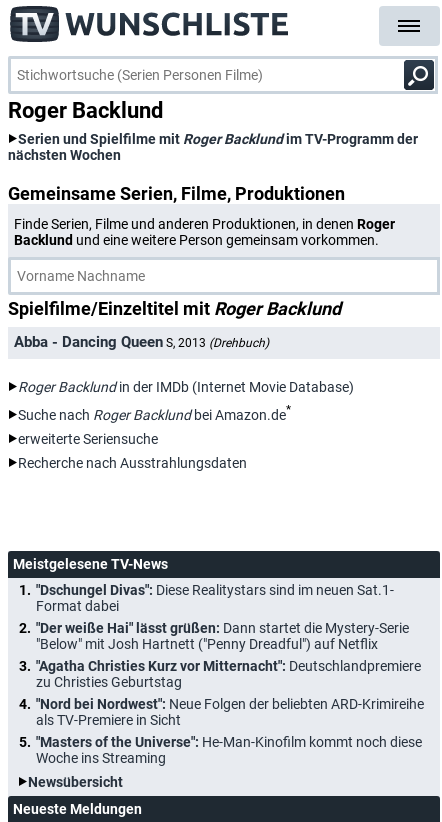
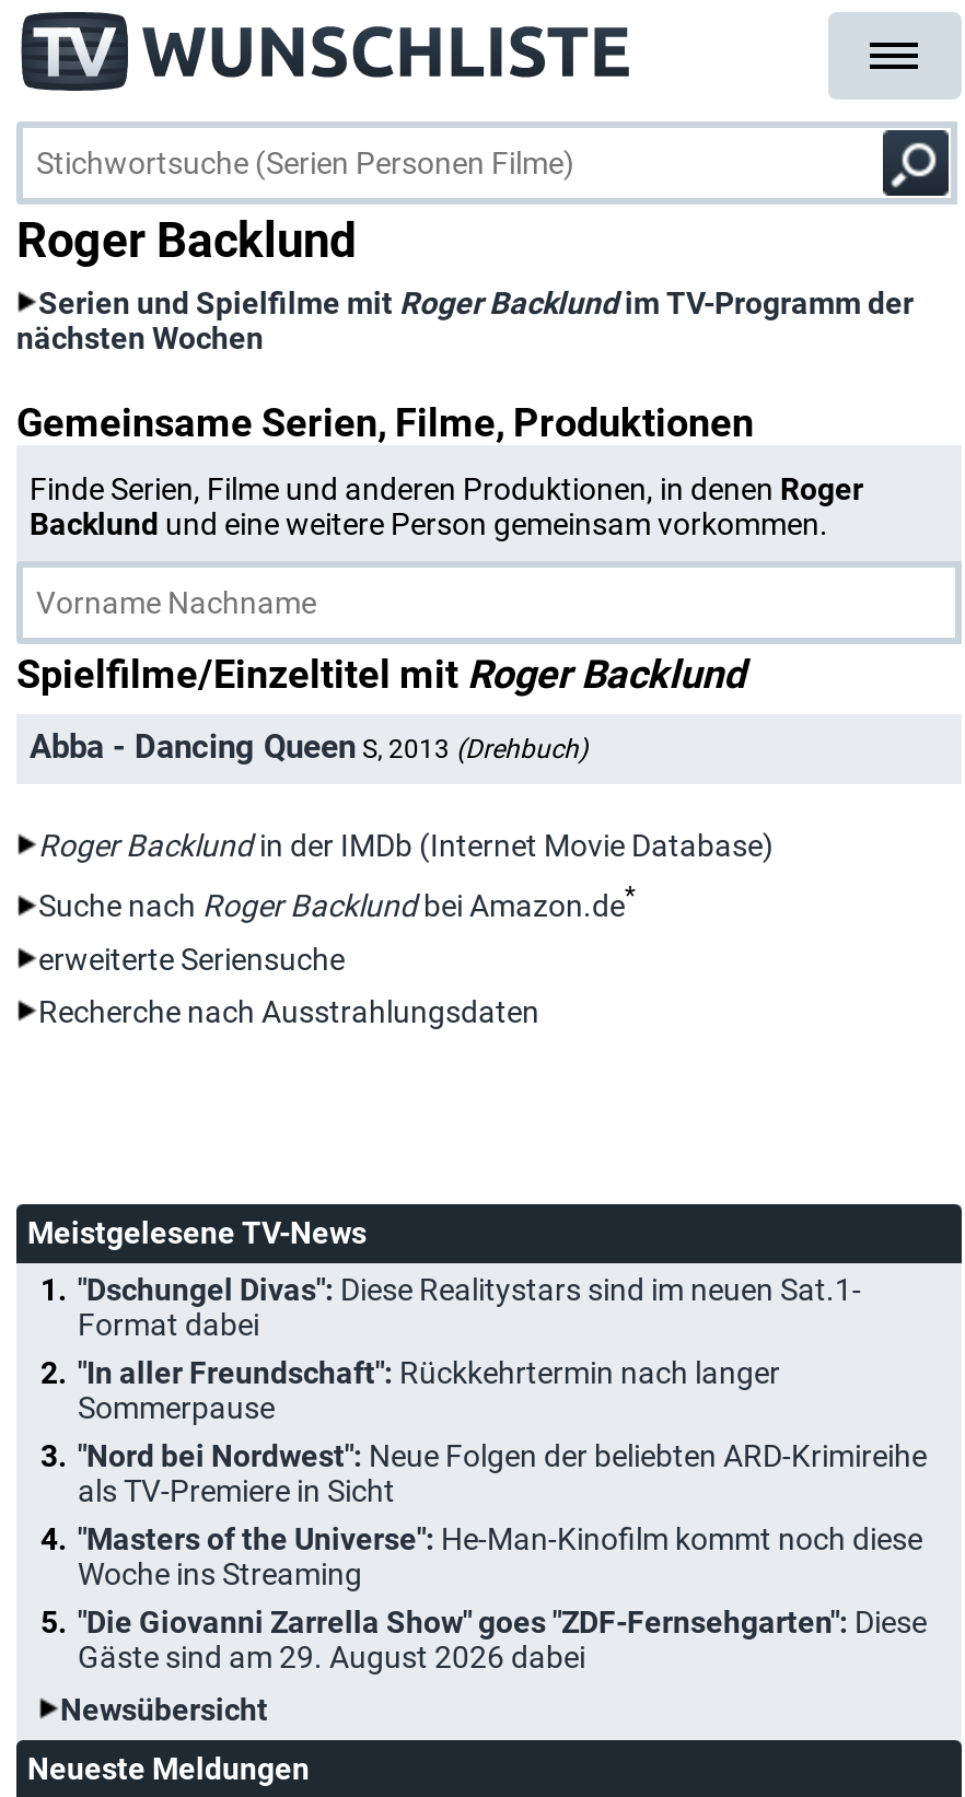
[36,620,421,690] "Der weiße Hai" lässt grüßen: Dann startet die Mystery-Serie | "Below" mit Josh Hartnett ("Penny Dreadful") auf Netflix | "Agatha Christies Kurz vor Mitternacht": Deutschlandpremiere | zu Christies Geburtstag -> [78,1354,780,1424] "In aller Freundschaft": Rückkehrtermin nach langer | Sommerpause
moved [36,696,424,766] -> [78,1438,927,1591]: "Nord bei Nordwest": Neue Folgen der beliebten ARD-Krimireihe | als TV-Premiere in Sicht | "Masters of the Universe": He-Man-Kinofilm kommt noch diese | Woche ins Streaming
none -> [78,1604,927,1674] "Die Giovanni Zarrella Show" goes "ZDF-Fernsehgarten": Diese | Gäste sind am 29. August 2026 dabei

